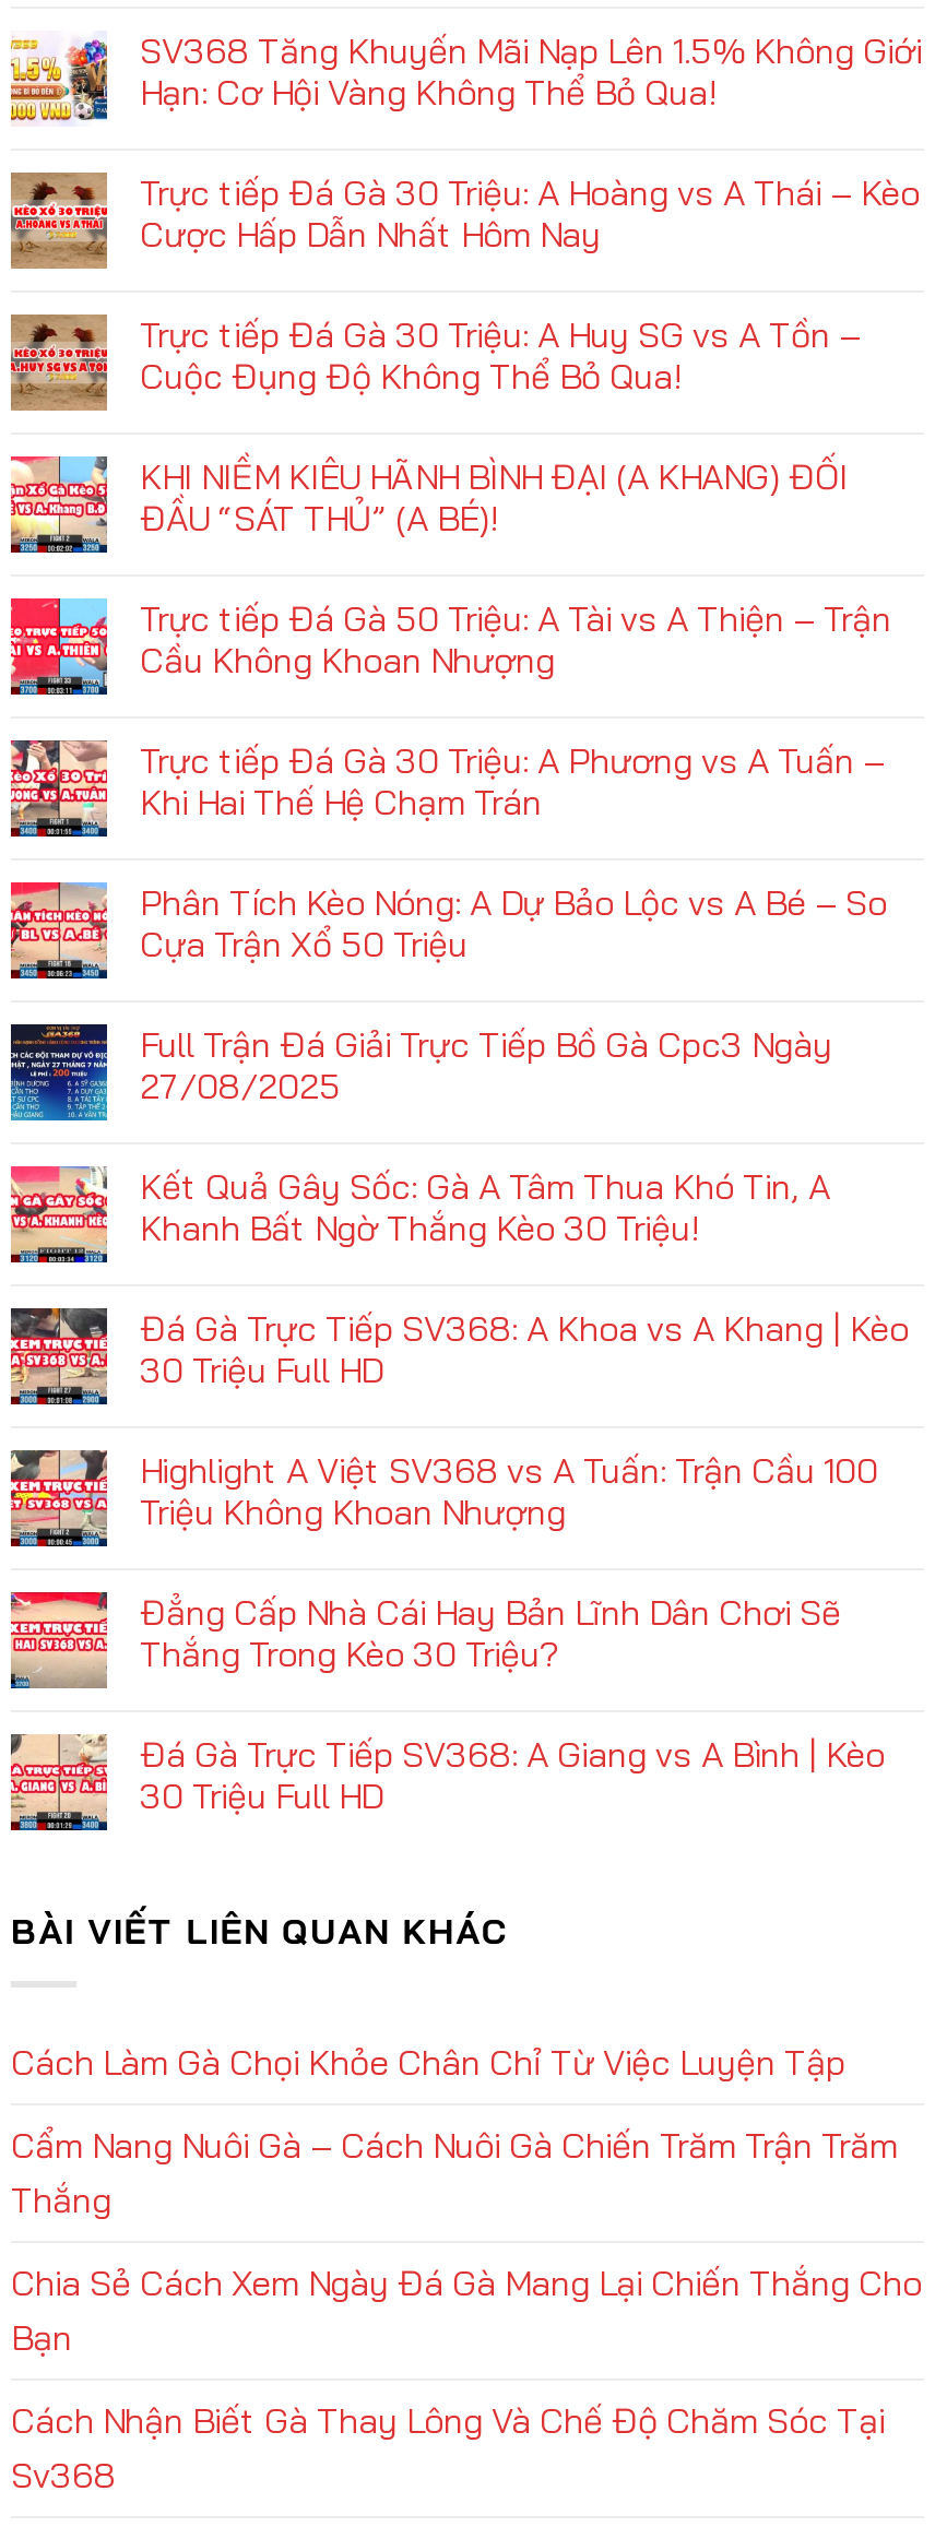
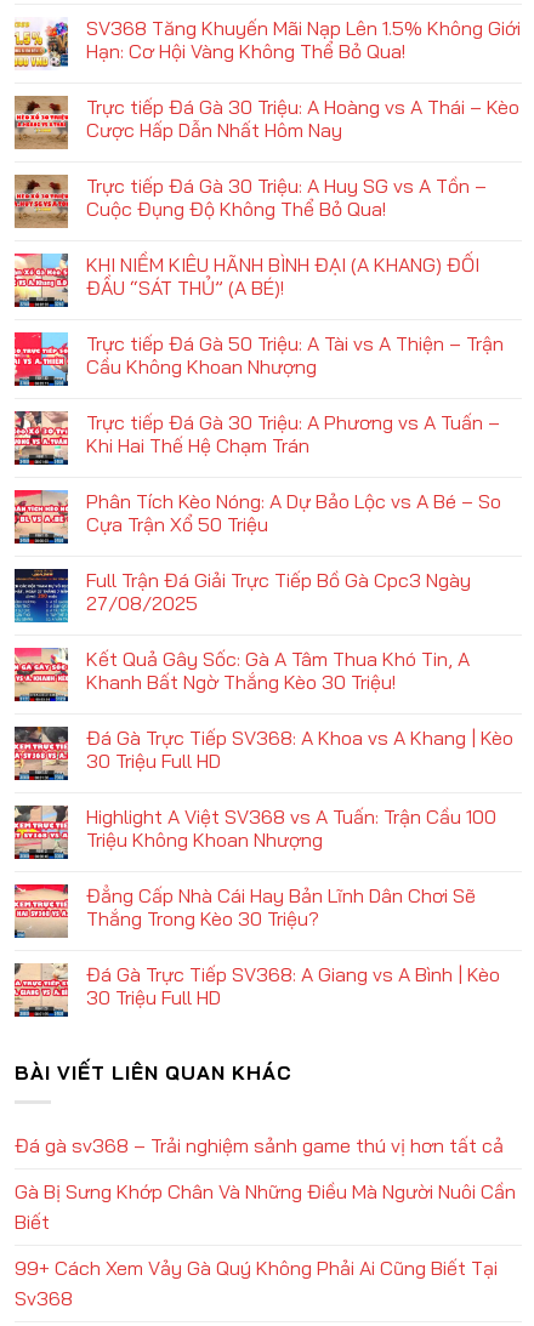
[11,2041,922,2442] Cách Làm Gà Chọi Khỏe Chân Chỉ Từ Việc Luyện Tập | Cẩm Nang Nuôi Gà – Cách Nuôi Gà Chiến Trăm Trận Trăm | Thắng | Chia Sẻ Cách Xem Ngày Đá Gà Mang Lại Chiến Thắng Cho | Bạn | Cách Nhận Biết Gà Thay Lông Và Chế Độ Chăm Sóc Tại -> [15,1133,516,1280] Đá gà sv368 – Trải nghiệm sảnh game thú vị hơn tất cả | Gà Bị Sưng Khớp Chân Và Những Điều Mà Người Nuôi Cần | Biết | 99+ Cách Xem Vảy Gà Quý Không Phải Ai Cũng Biết Tại

